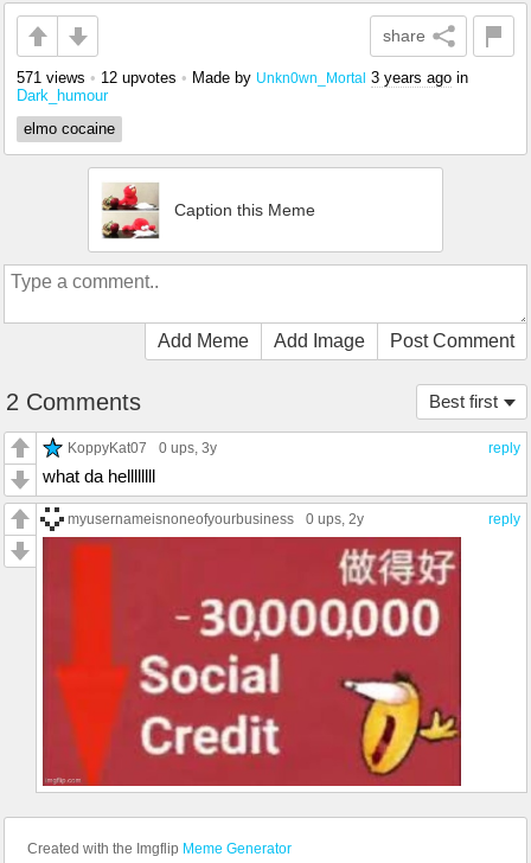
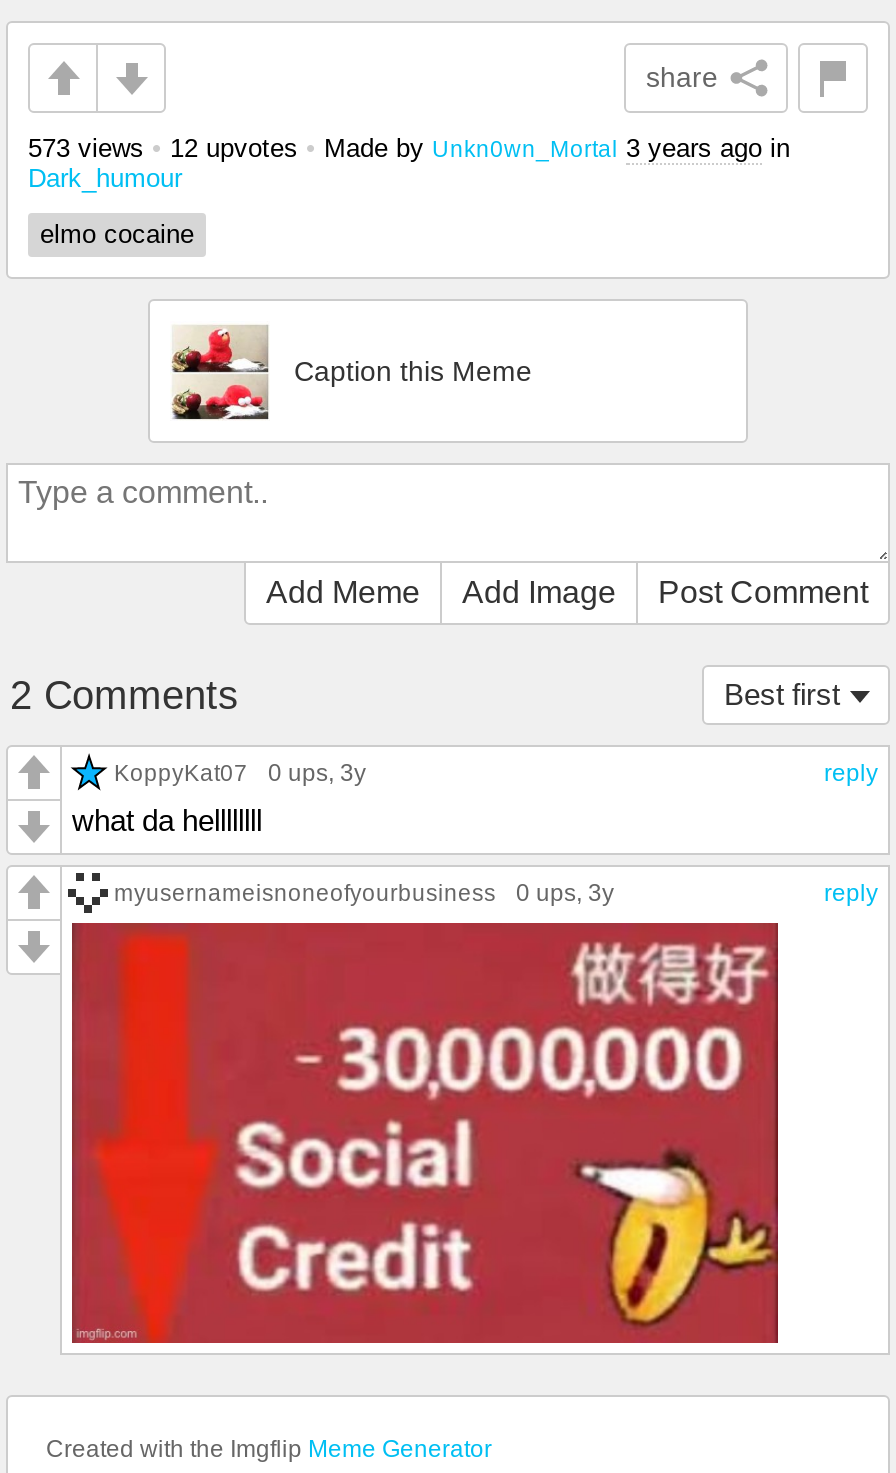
[17,69,468,87] 571 views • 12 upvotes • Made by Unkn0wn_Mortal 3 years ago in -> [28,133,790,163] 573 views • 12 upvotes • Made by Unkn0wn_Mortal 3 years ago in
[68,511,364,528] myusernameisnoneofyourbusiness 0 ups, 2y -> [114,879,614,907] myusernameisnoneofyourbusiness 0 ups, 3y

